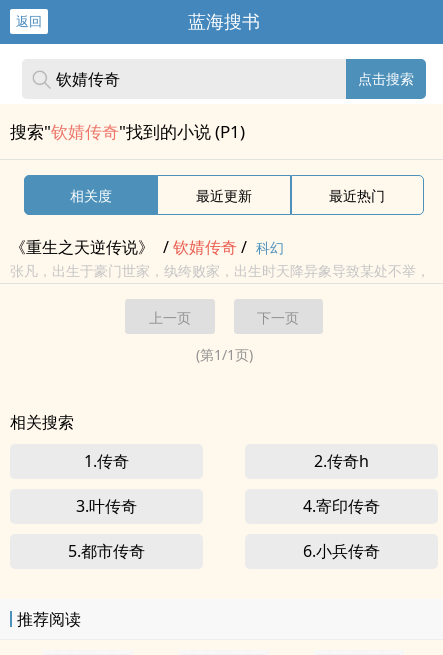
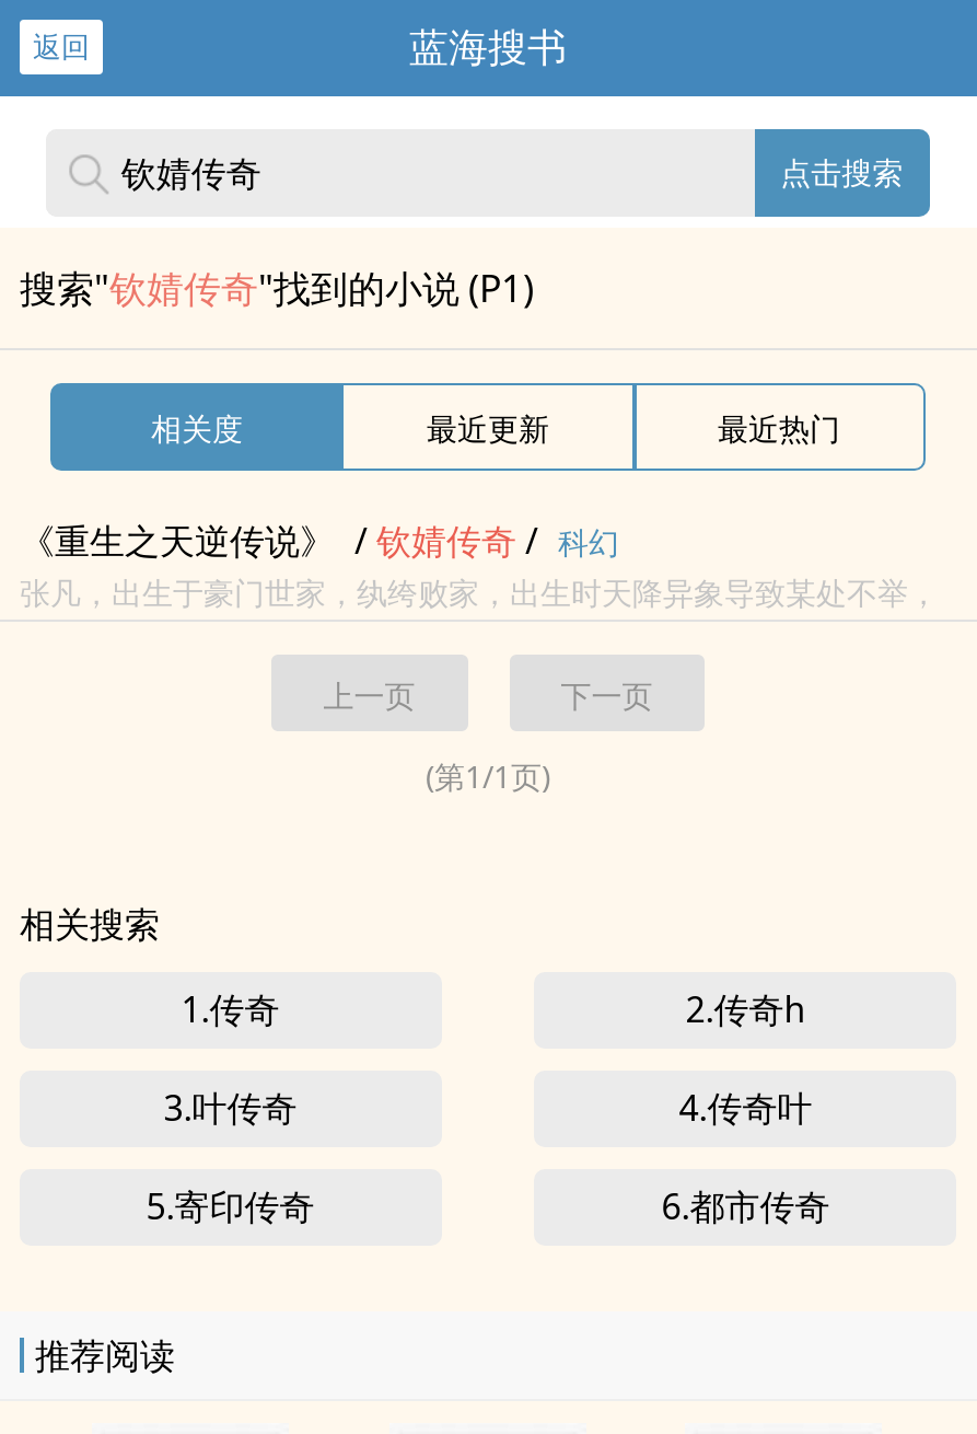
[303,495,380,517] 4.寄印传奇 -> [679,1084,812,1132] 4.传奇叶
[68,540,380,562] 5.都市传奇 | 6.小兵传奇 -> [146,1182,830,1230] 5.寄印传奇 | 6.都市传奇

